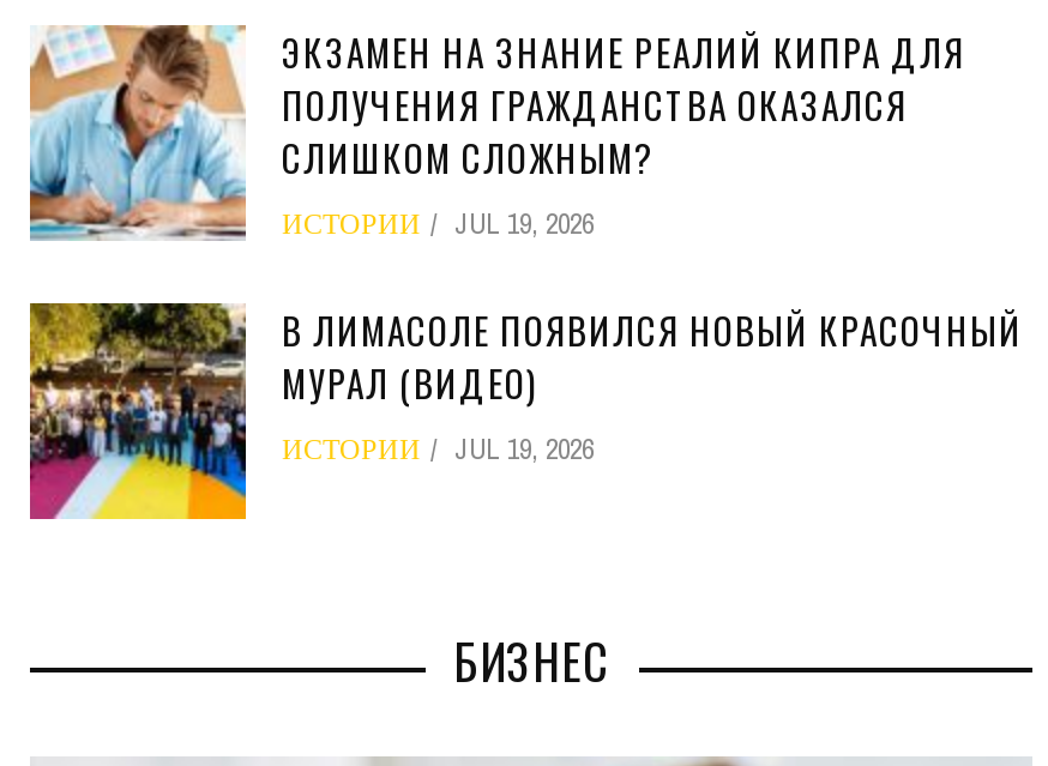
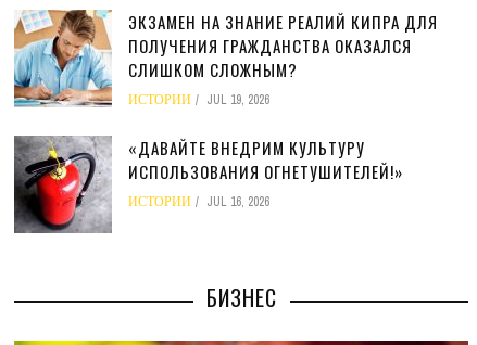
[28,301,1023,521] [image] | В ЛИМАСОЛЕ ПОЯВИЛСЯ НОВЫЙ КРАСОЧНЫЙ | МУРАЛ (ВИДЕО) -> [13,135,403,234] [image] | «ДАВАЙТЕ ВНЕДРИМ КУЛЬТУРУ | ИСПОЛЬЗОВАНИЯ ОГНЕТУШИТЕЛЕЙ!»
[282,432,594,470] ИСТОРИИ JUL 19, 2026 -> [128,194,269,211] ИСТОРИИ JUL 16, 2026

